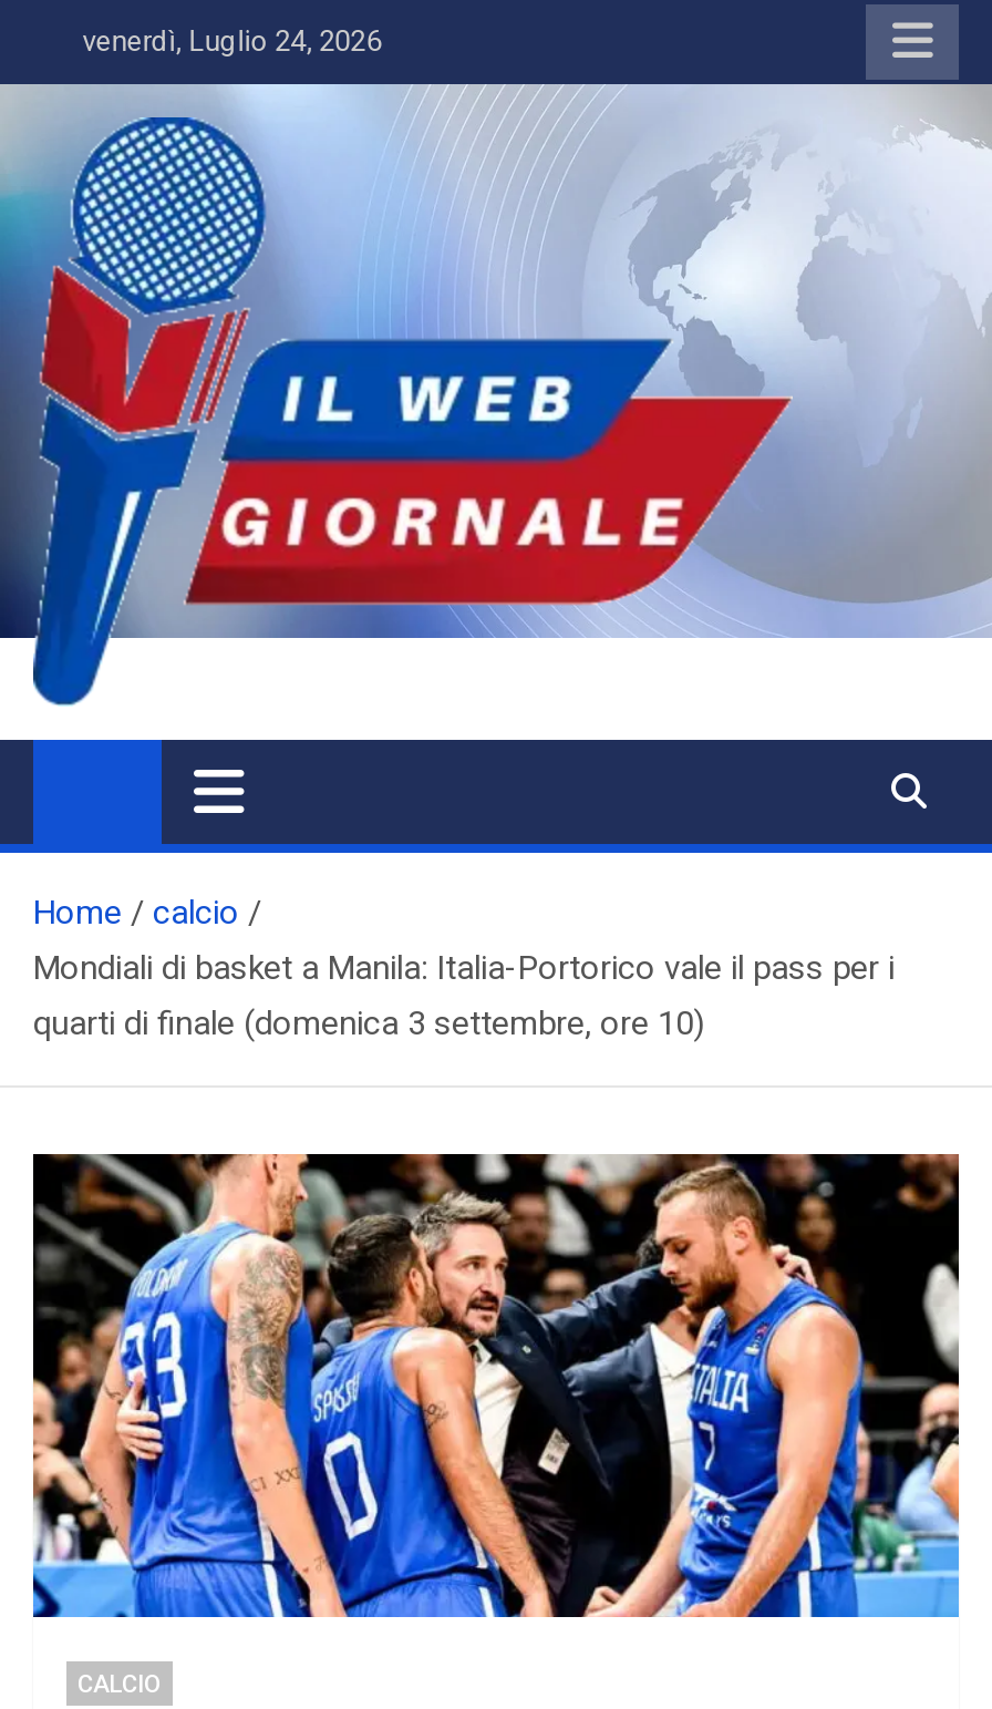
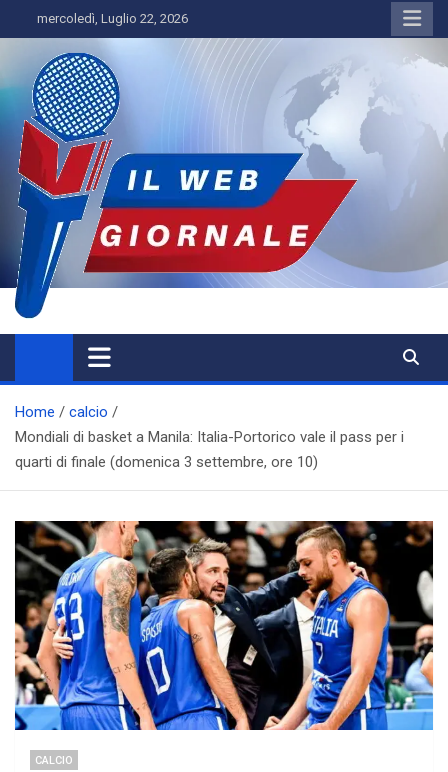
[69,24,381,58] venerdì, Luglio 24, 2026 -> [31,11,188,26] mercoledì, Luglio 22, 2026

